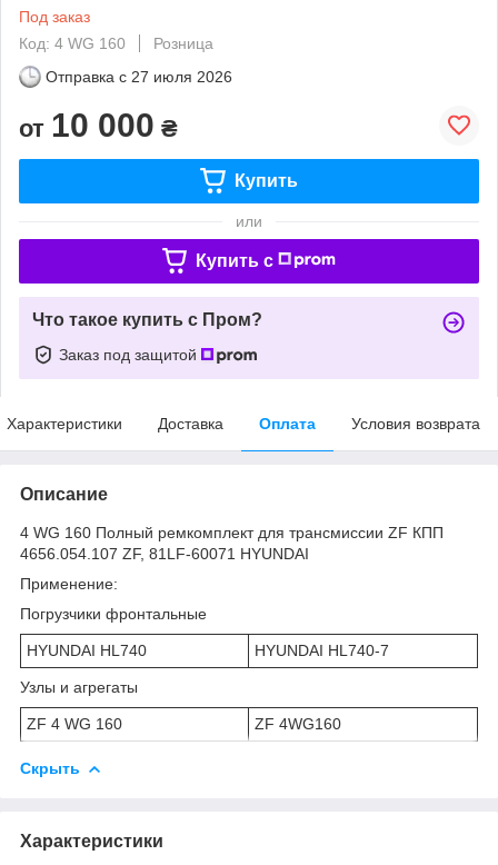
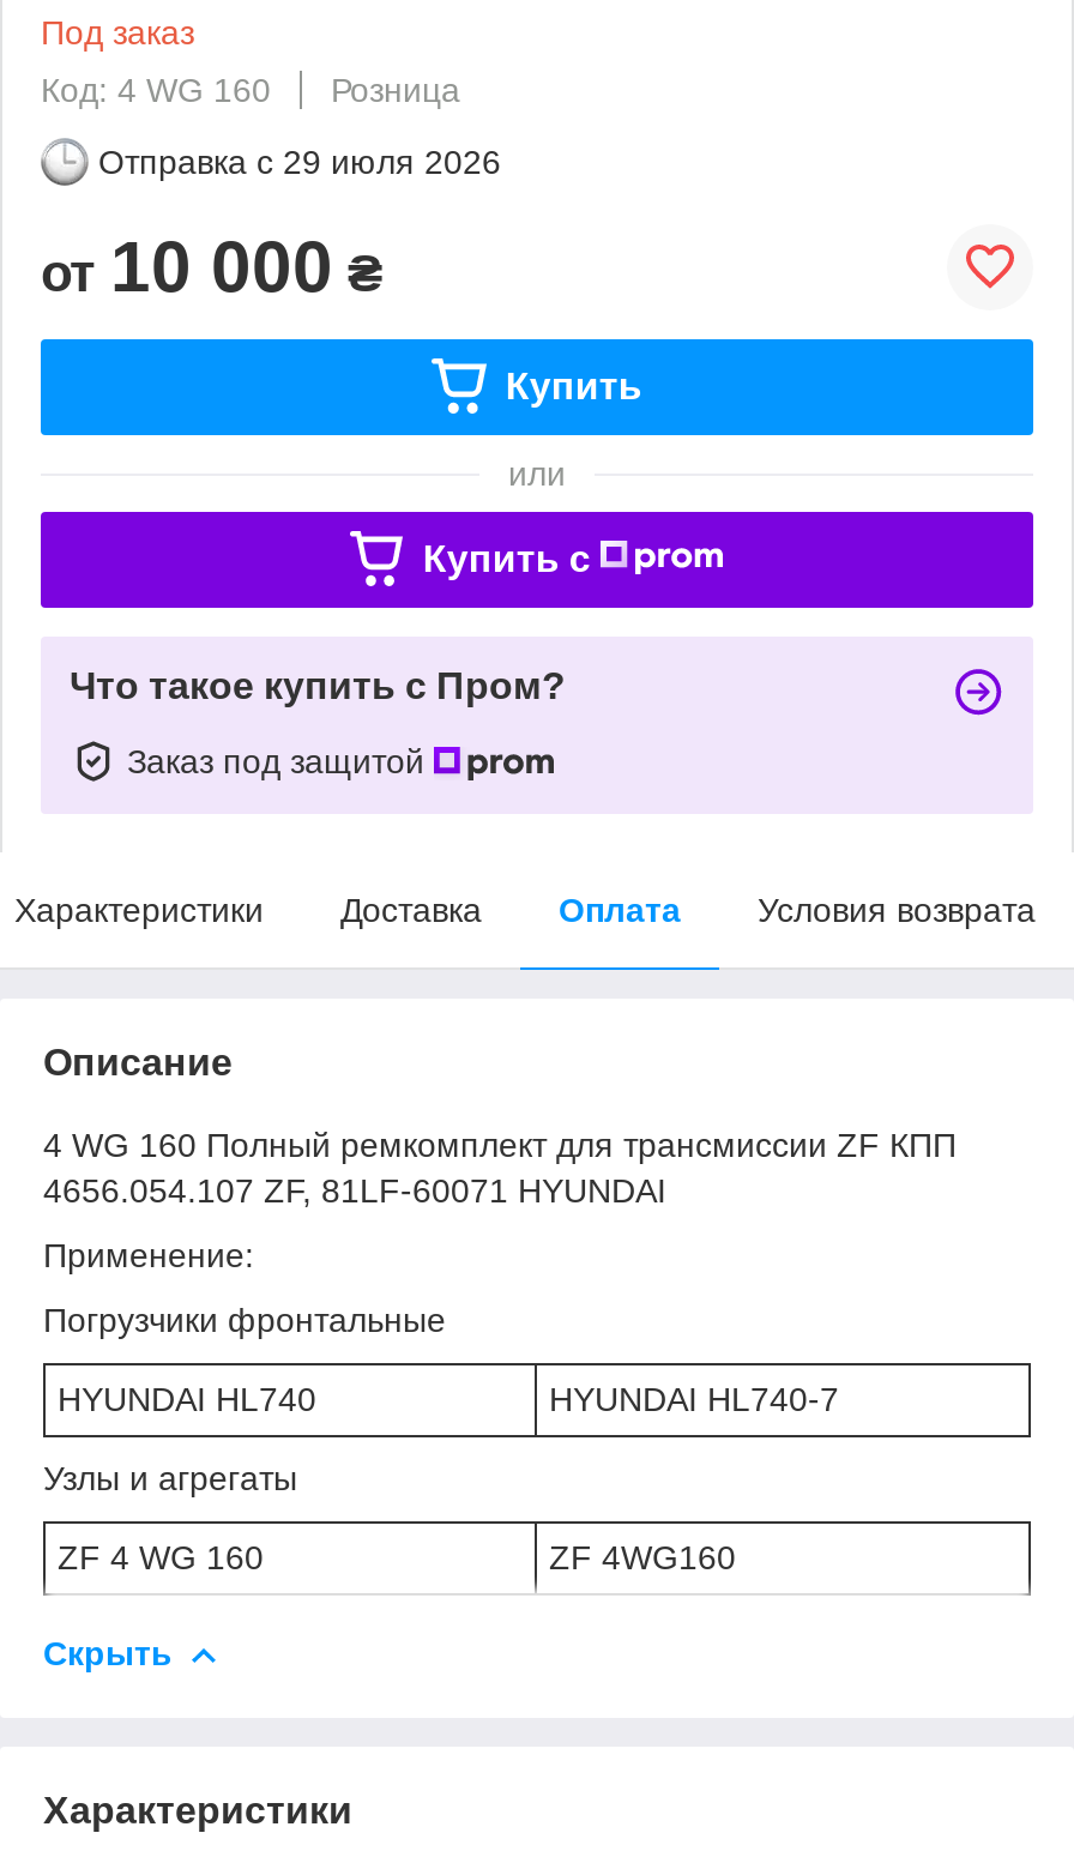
[46,68,232,85] Отправка с 27 июля 2026 -> [98,142,501,181] Отправка с 29 июля 2026

